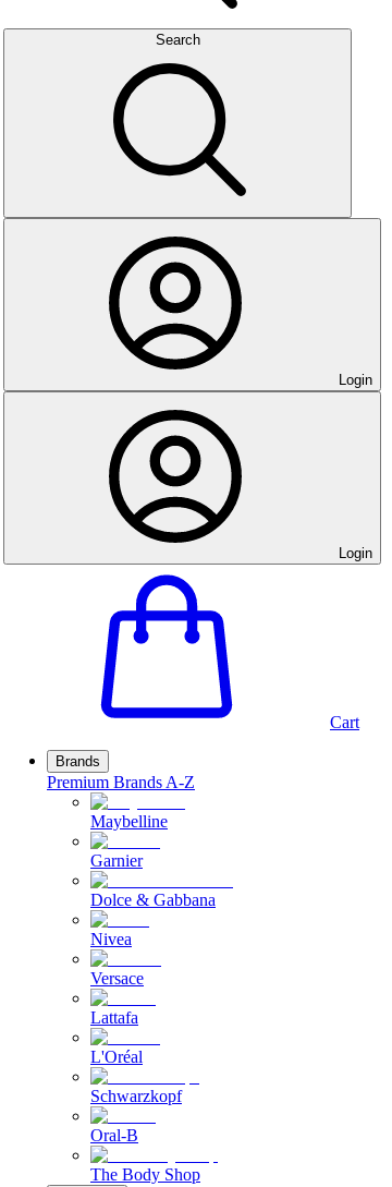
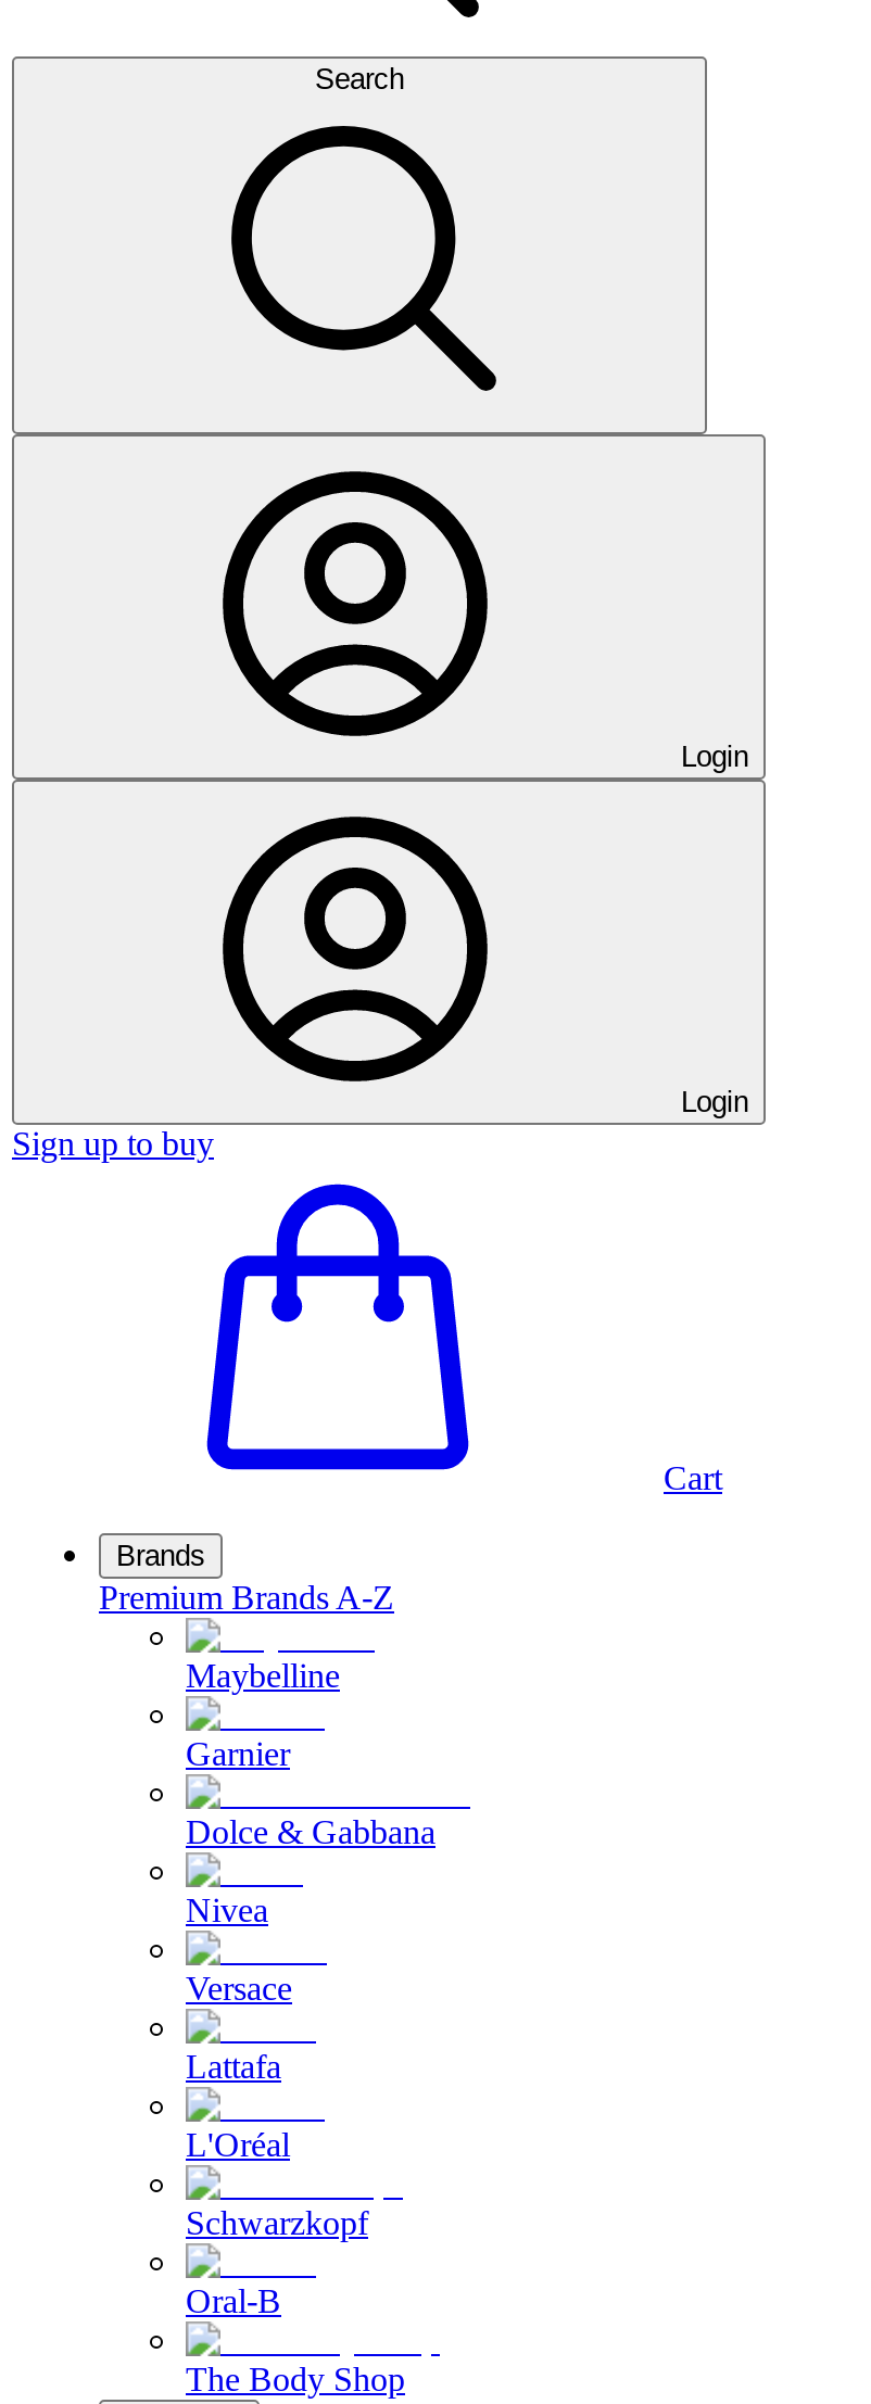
none -> [12,1125,214,1162] Sign up to buy

